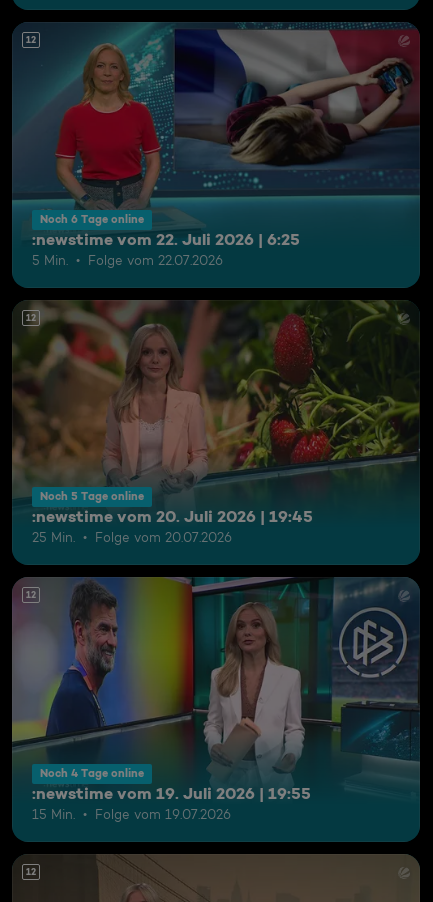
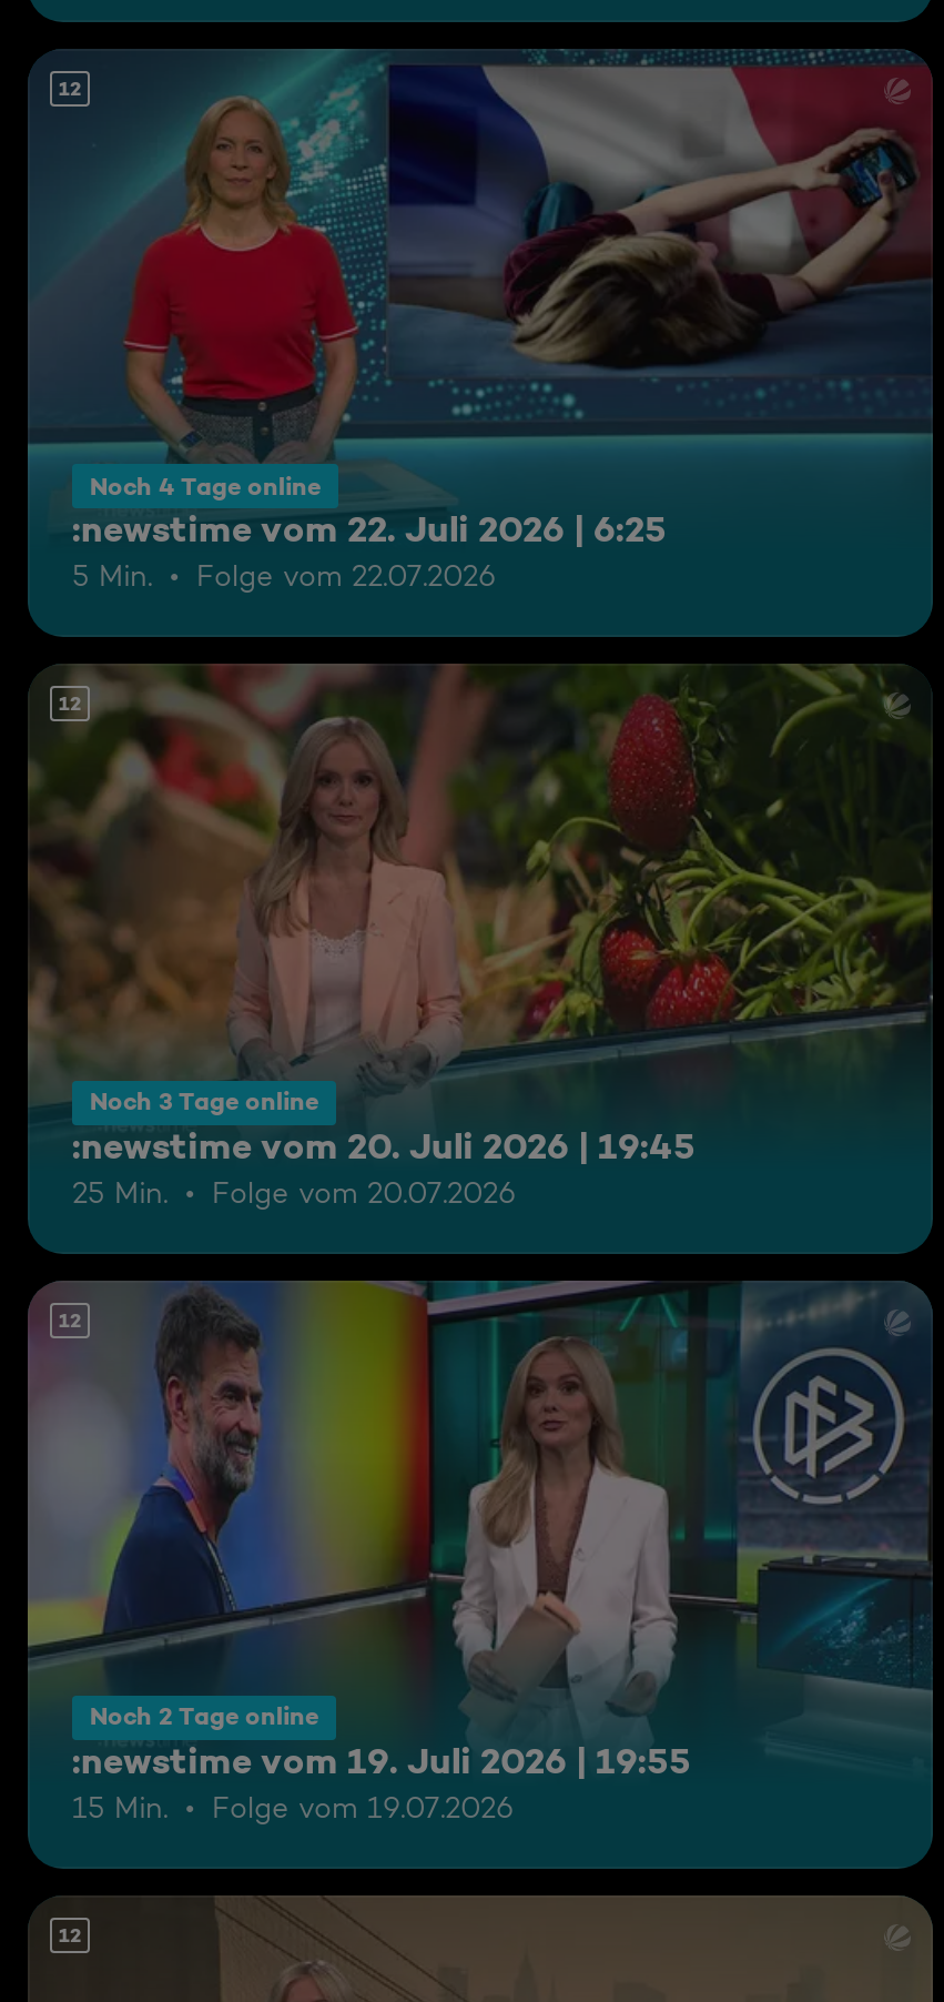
[40,212,144,226] Noch 6 Tage online -> none
[40,489,144,503] Noch 5 Tage online -> [90,1086,318,1117] Noch 3 Tage online
none -> [90,1701,318,1732] Noch 2 Tage online
moved [40,766,144,780] -> [90,471,321,502]: Noch 4 Tage online

